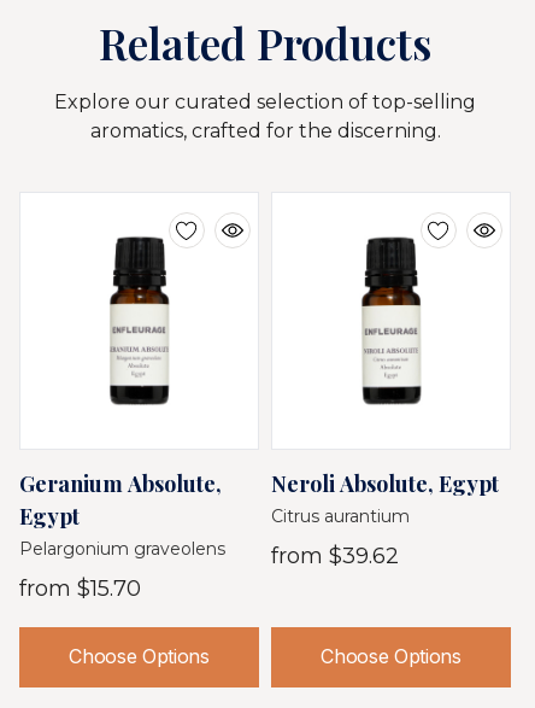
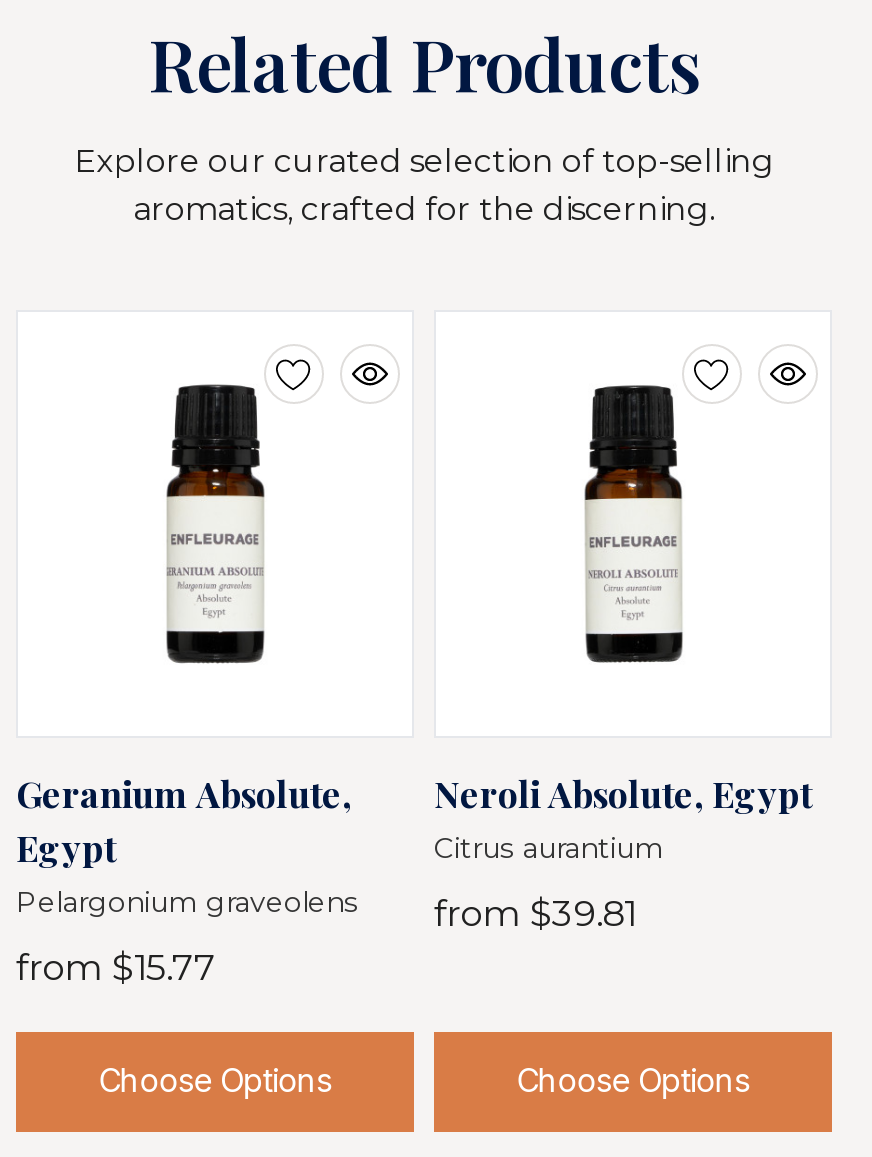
[271,543,399,569] from $39.62 -> [434,892,636,936] from $39.81
[19,575,141,602] from $15.70 -> [16,946,216,990] from $15.77

